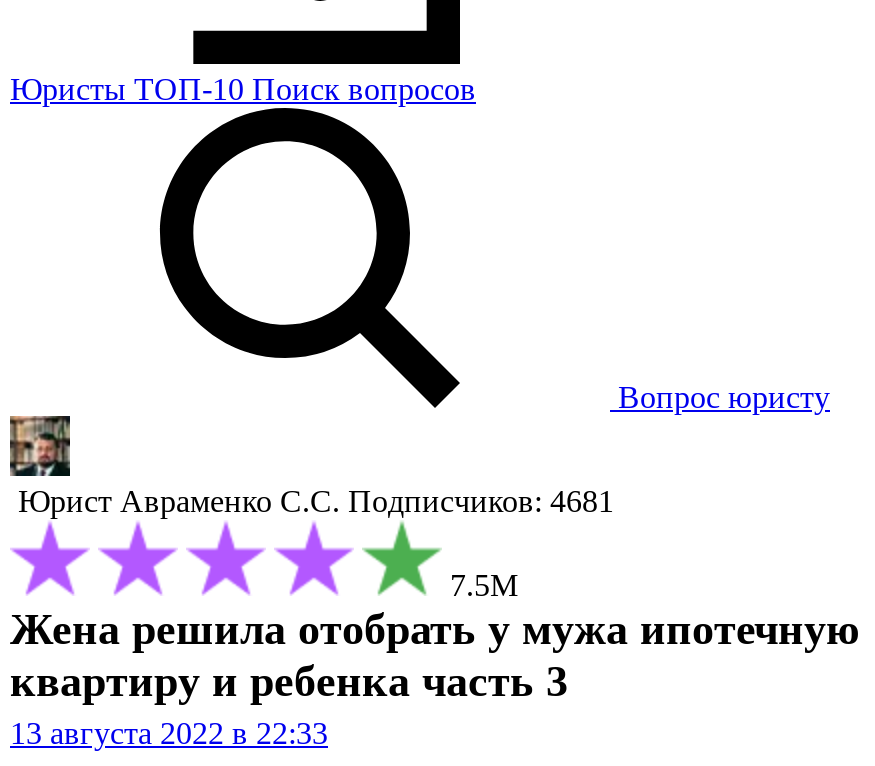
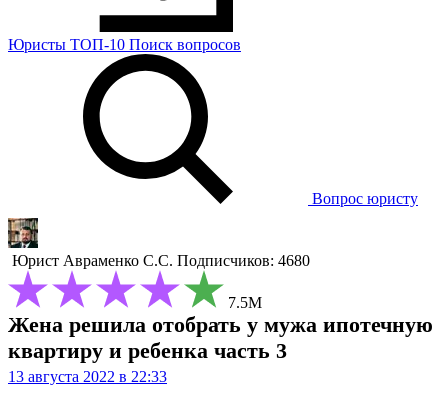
[10,484,614,518] Юрист Авраменко С.С. Подписчиков: 4681 -> [8,252,310,269] Юрист Авраменко С.С. Подписчиков: 4680

